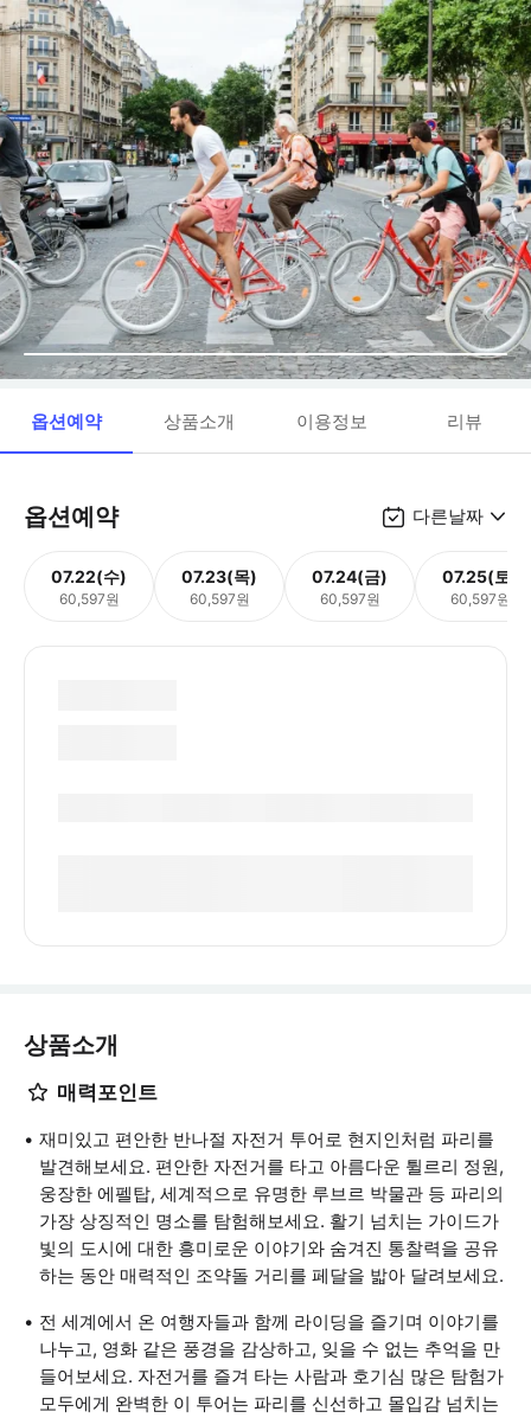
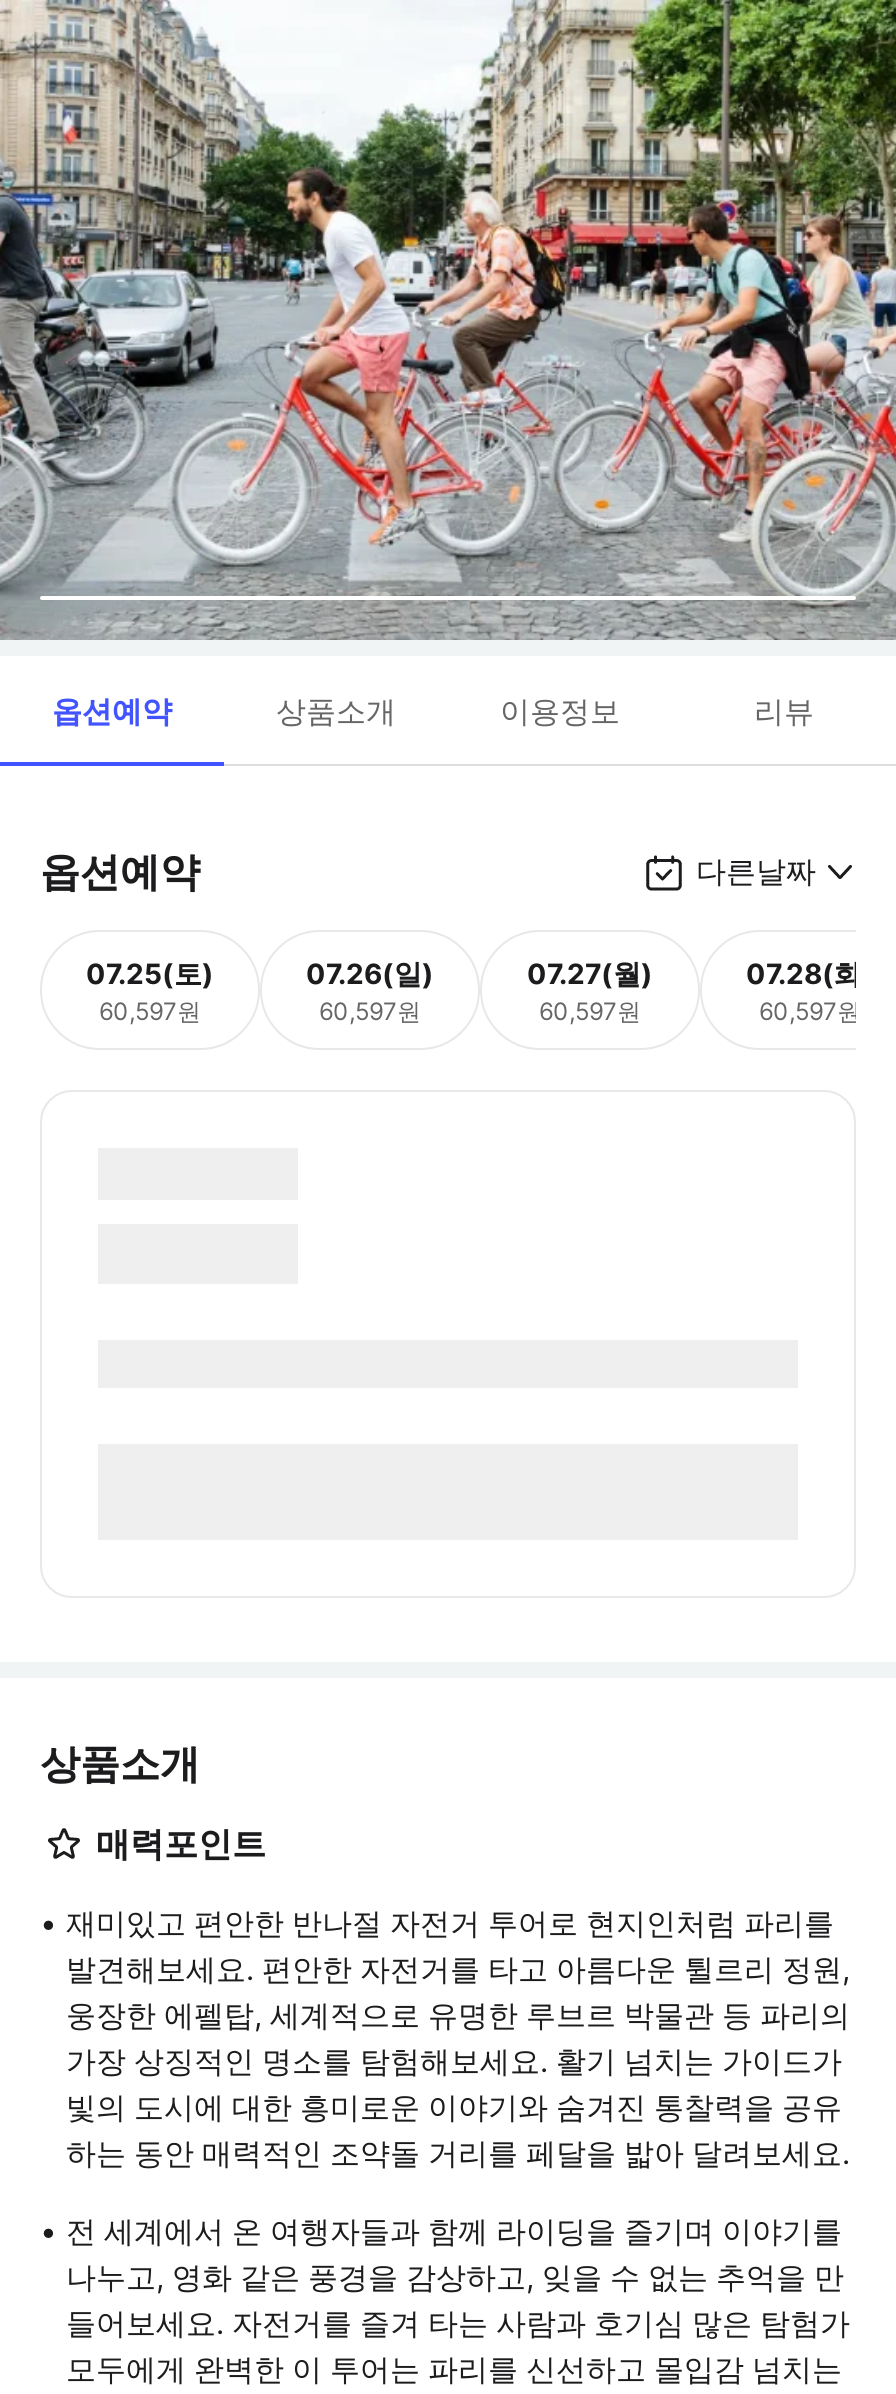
[51,566,127,586] 07.22(수) -> [86,955,214,989] 07.25(토)
[181,566,257,586] 07.23(목) -> [306,955,434,989] 07.26(일)
[312,566,388,586] 07.24(금) -> [527,955,653,989] 07.27(월)
[442,566,518,586] 07.25(토) -> [746,955,874,989] 07.28(화)

